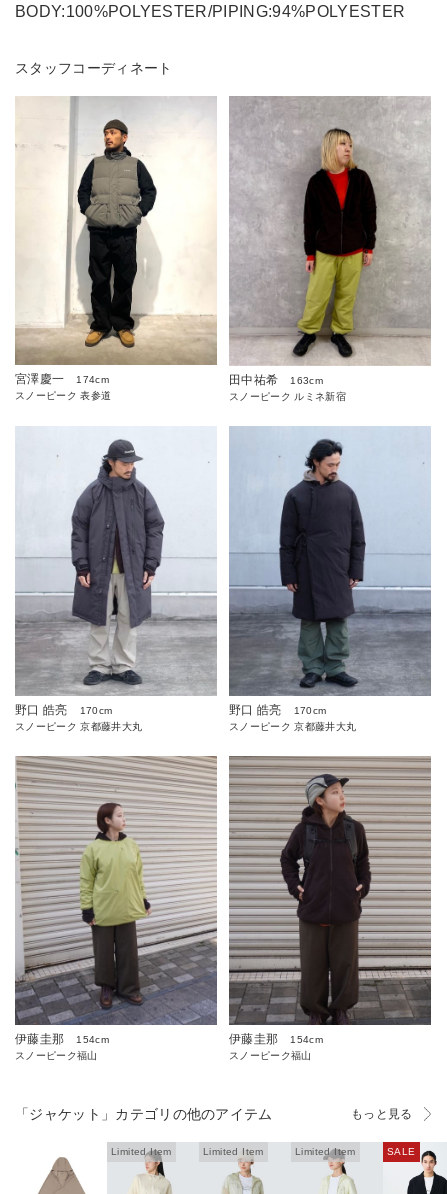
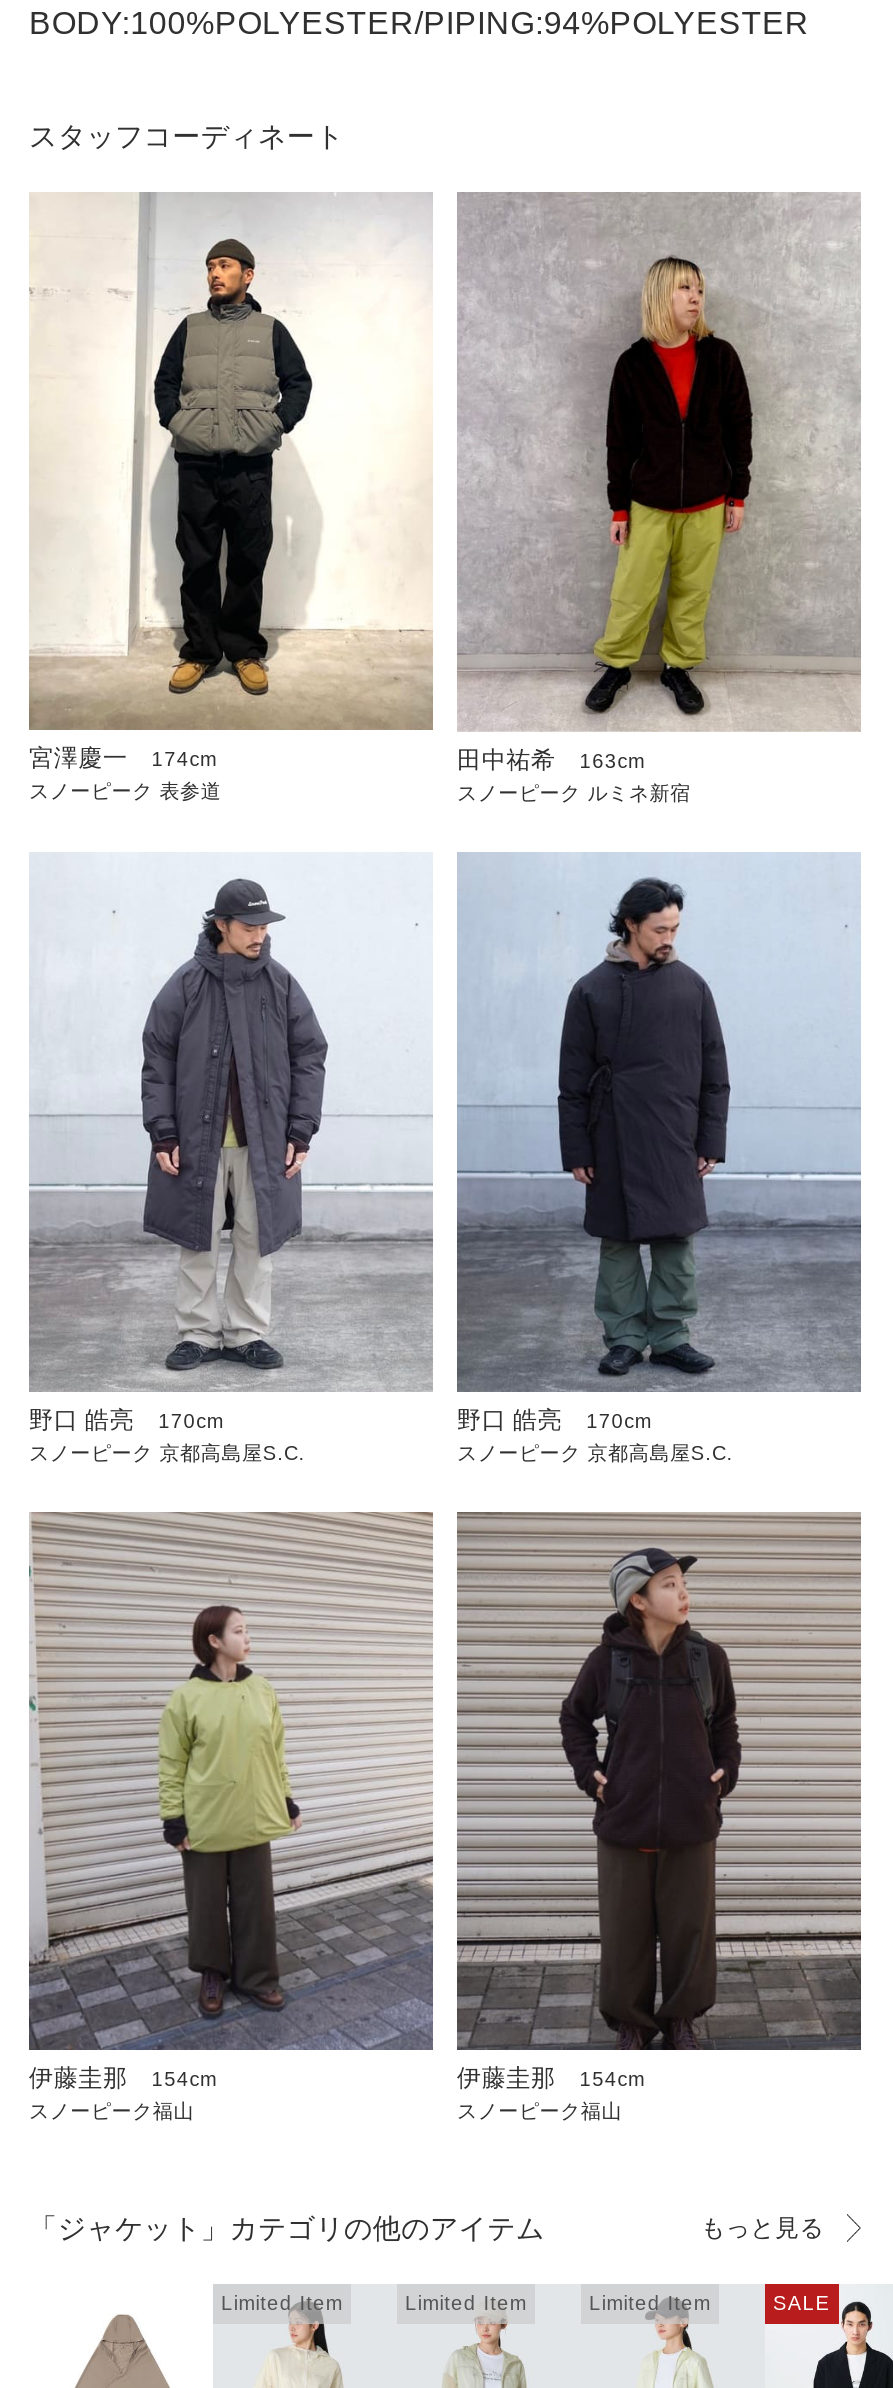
[15,720,142,731] スノーピーク 京都藤井大丸 -> [29,1441,305,1463] スノーピーク 京都高島屋S.C.
[229,720,356,731] スノーピーク 京都藤井大丸 -> [457,1441,733,1463] スノーピーク 京都高島屋S.C.

